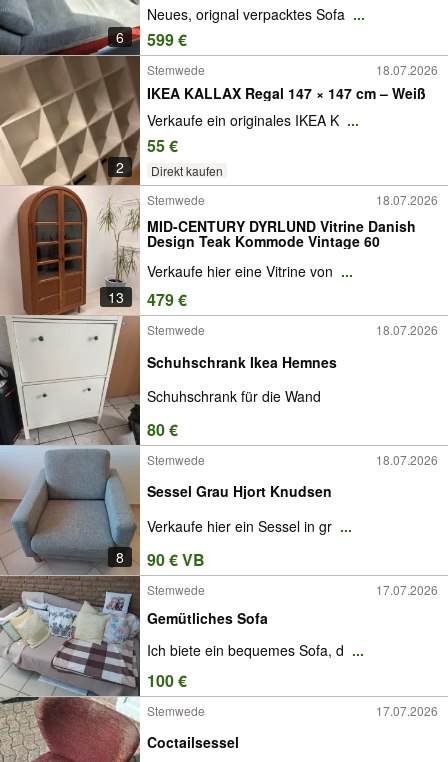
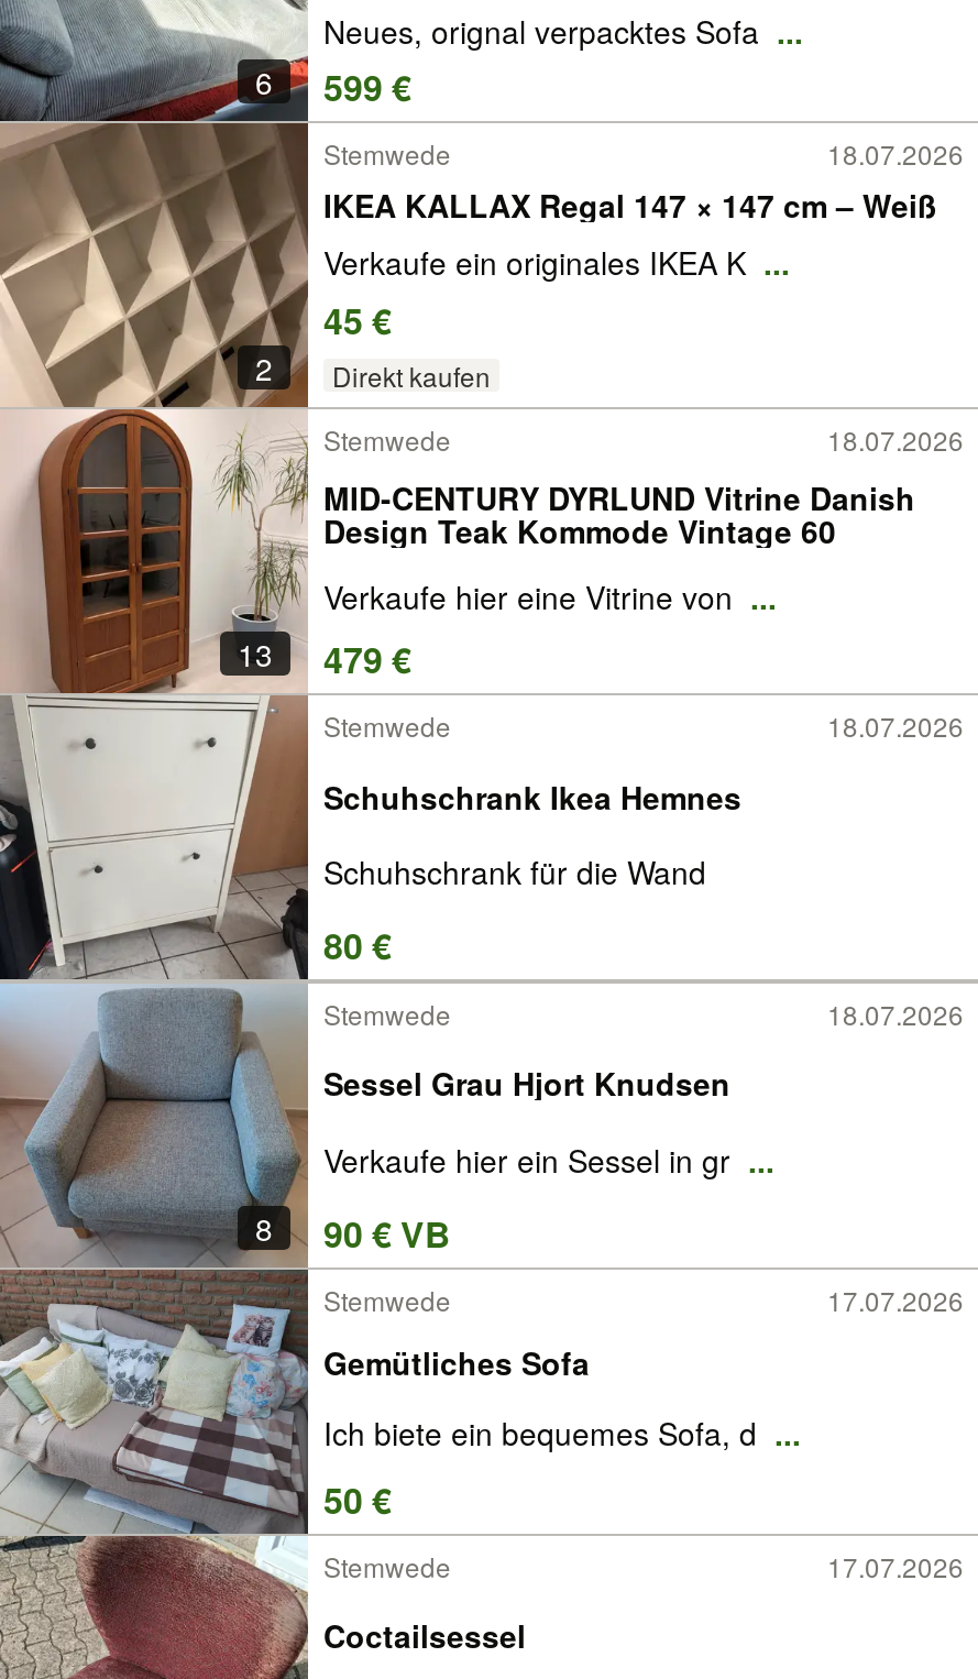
[147,134,178,157] 55 € -> [323,295,392,346] 45 €
[147,669,187,692] 100 € -> [323,1475,392,1526] 50 €

